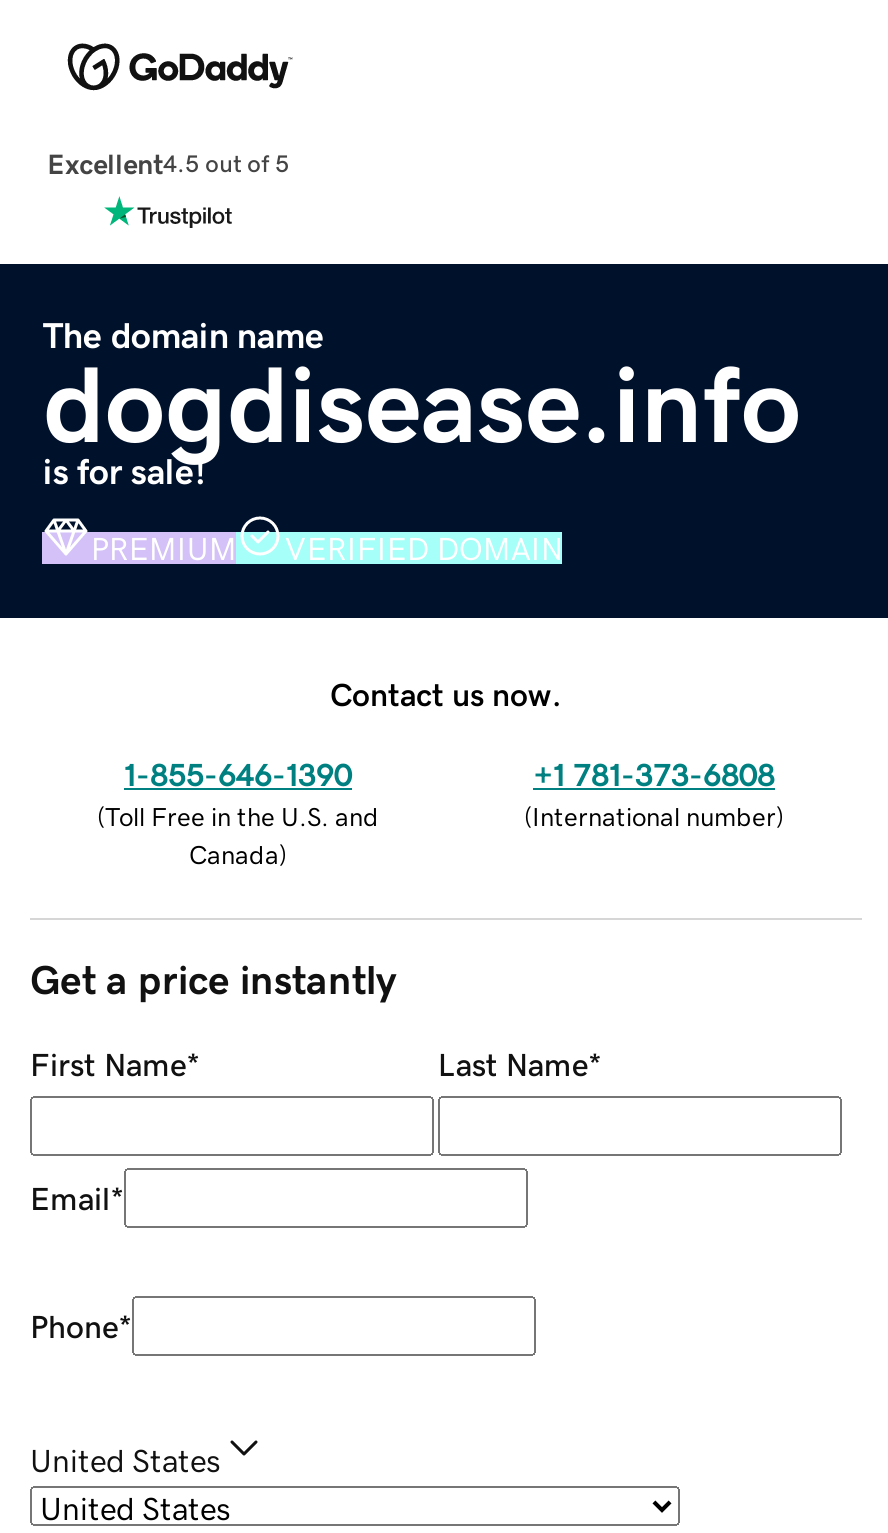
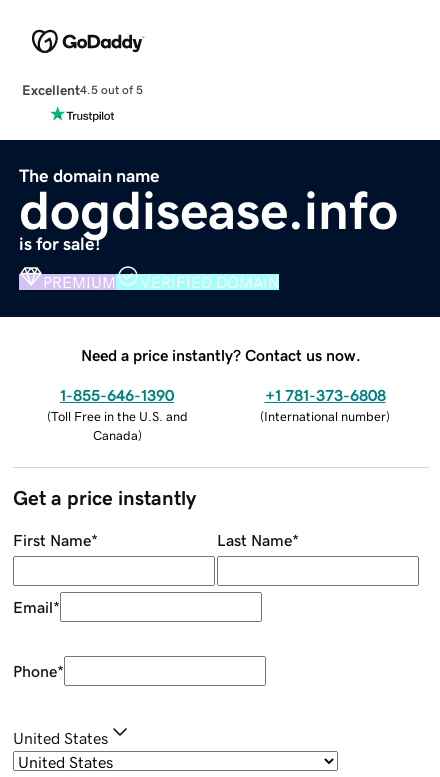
[330,677,562,709] Contact us now. -> [81,347,361,363] Need a price instantly? Contact us now.

